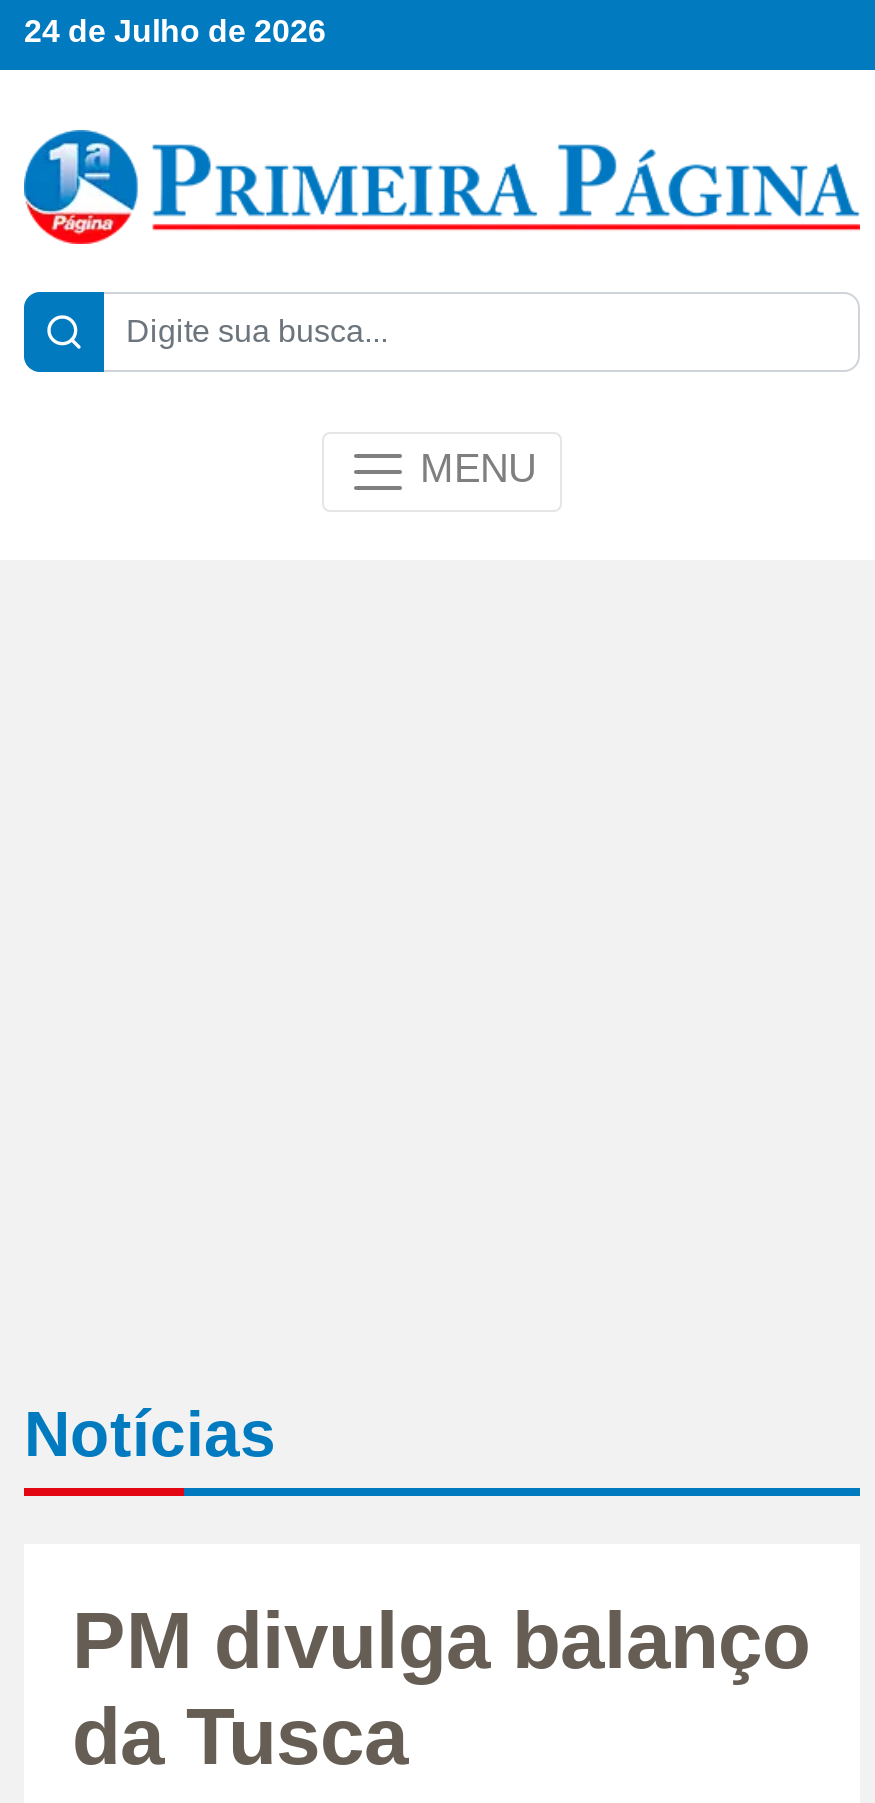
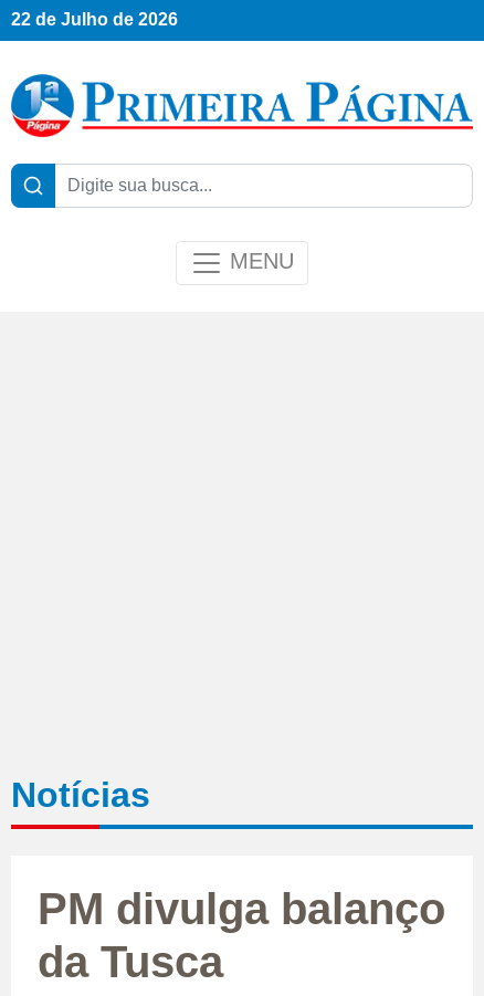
[24,15,326,49] 24 de Julho de 2026 -> [11,10,178,29] 22 de Julho de 2026

